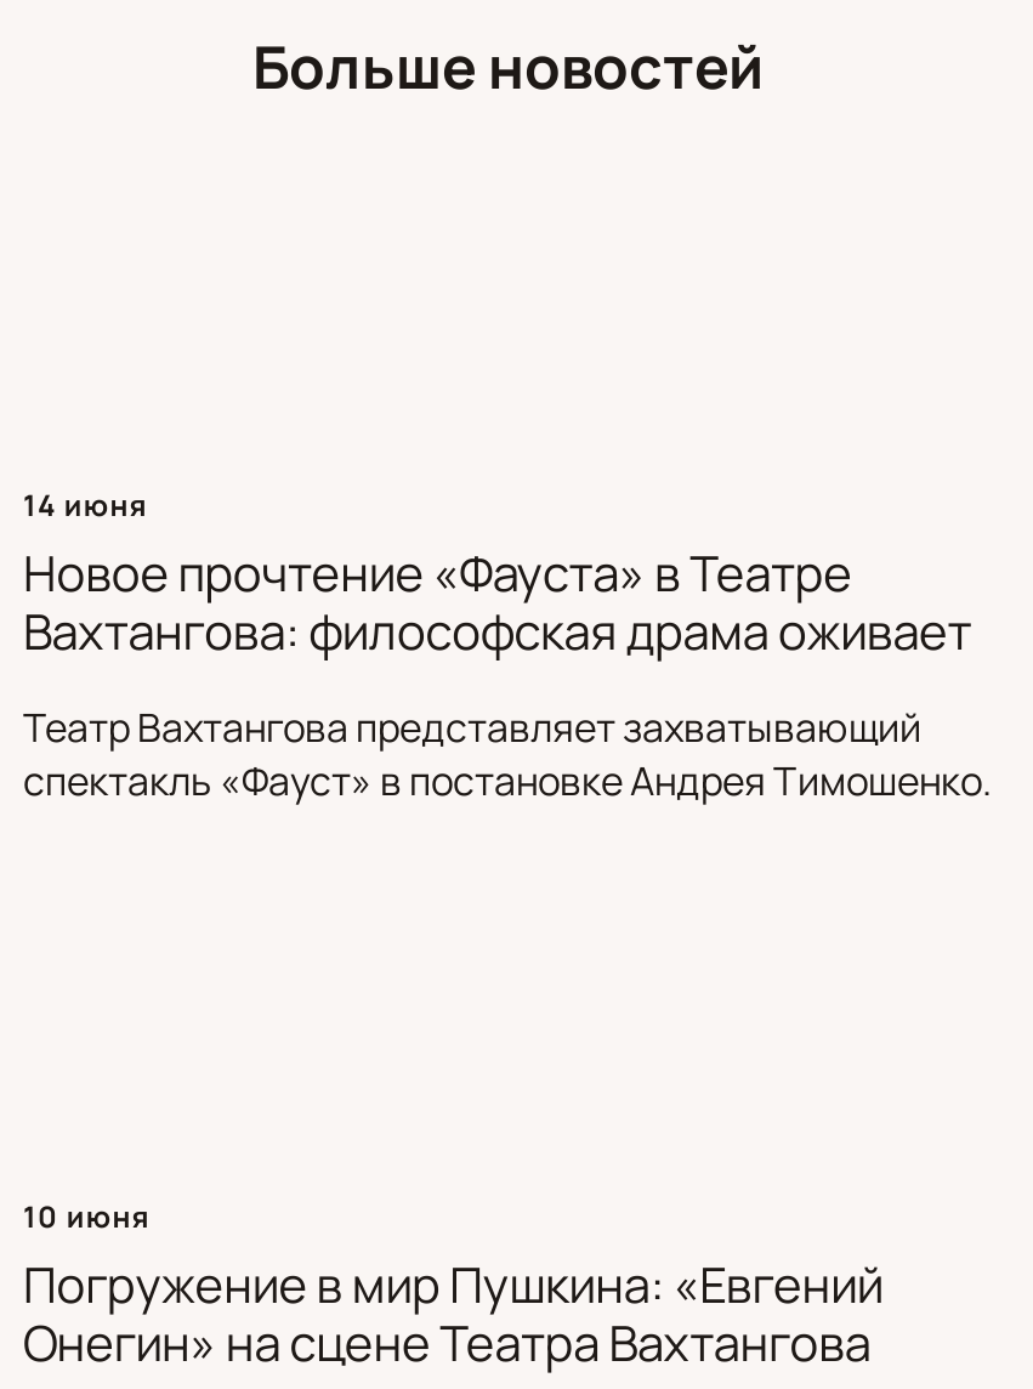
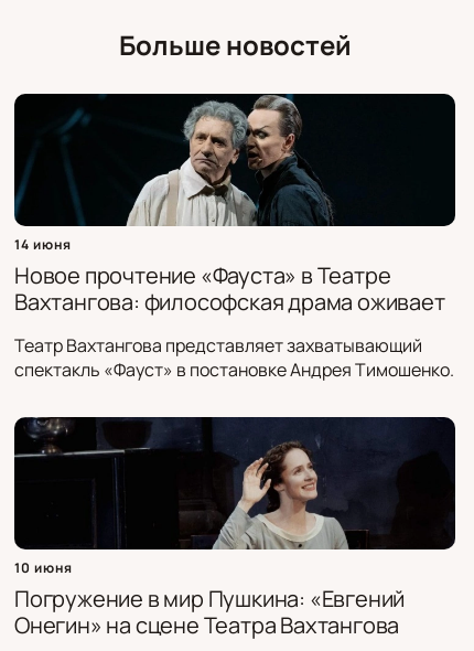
none -> [13,93,456,227] [image]
none -> [13,416,456,551] [image]

